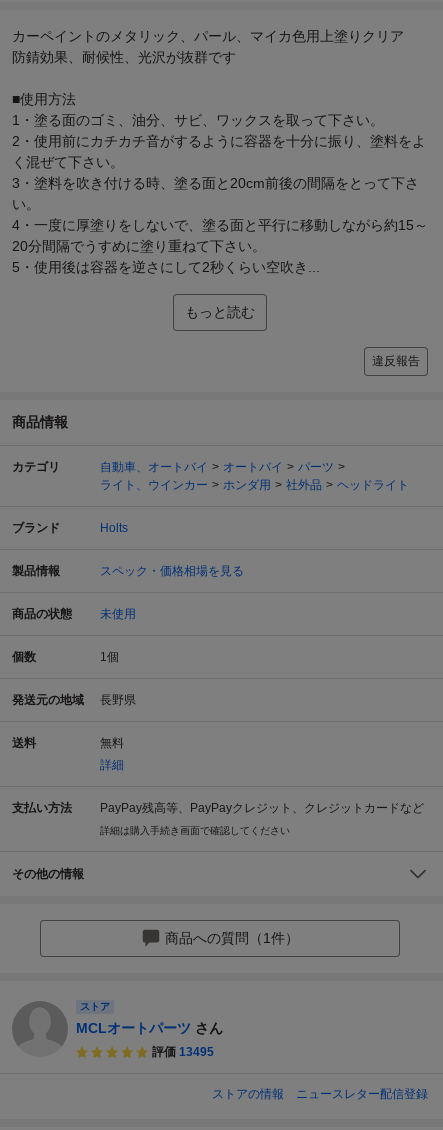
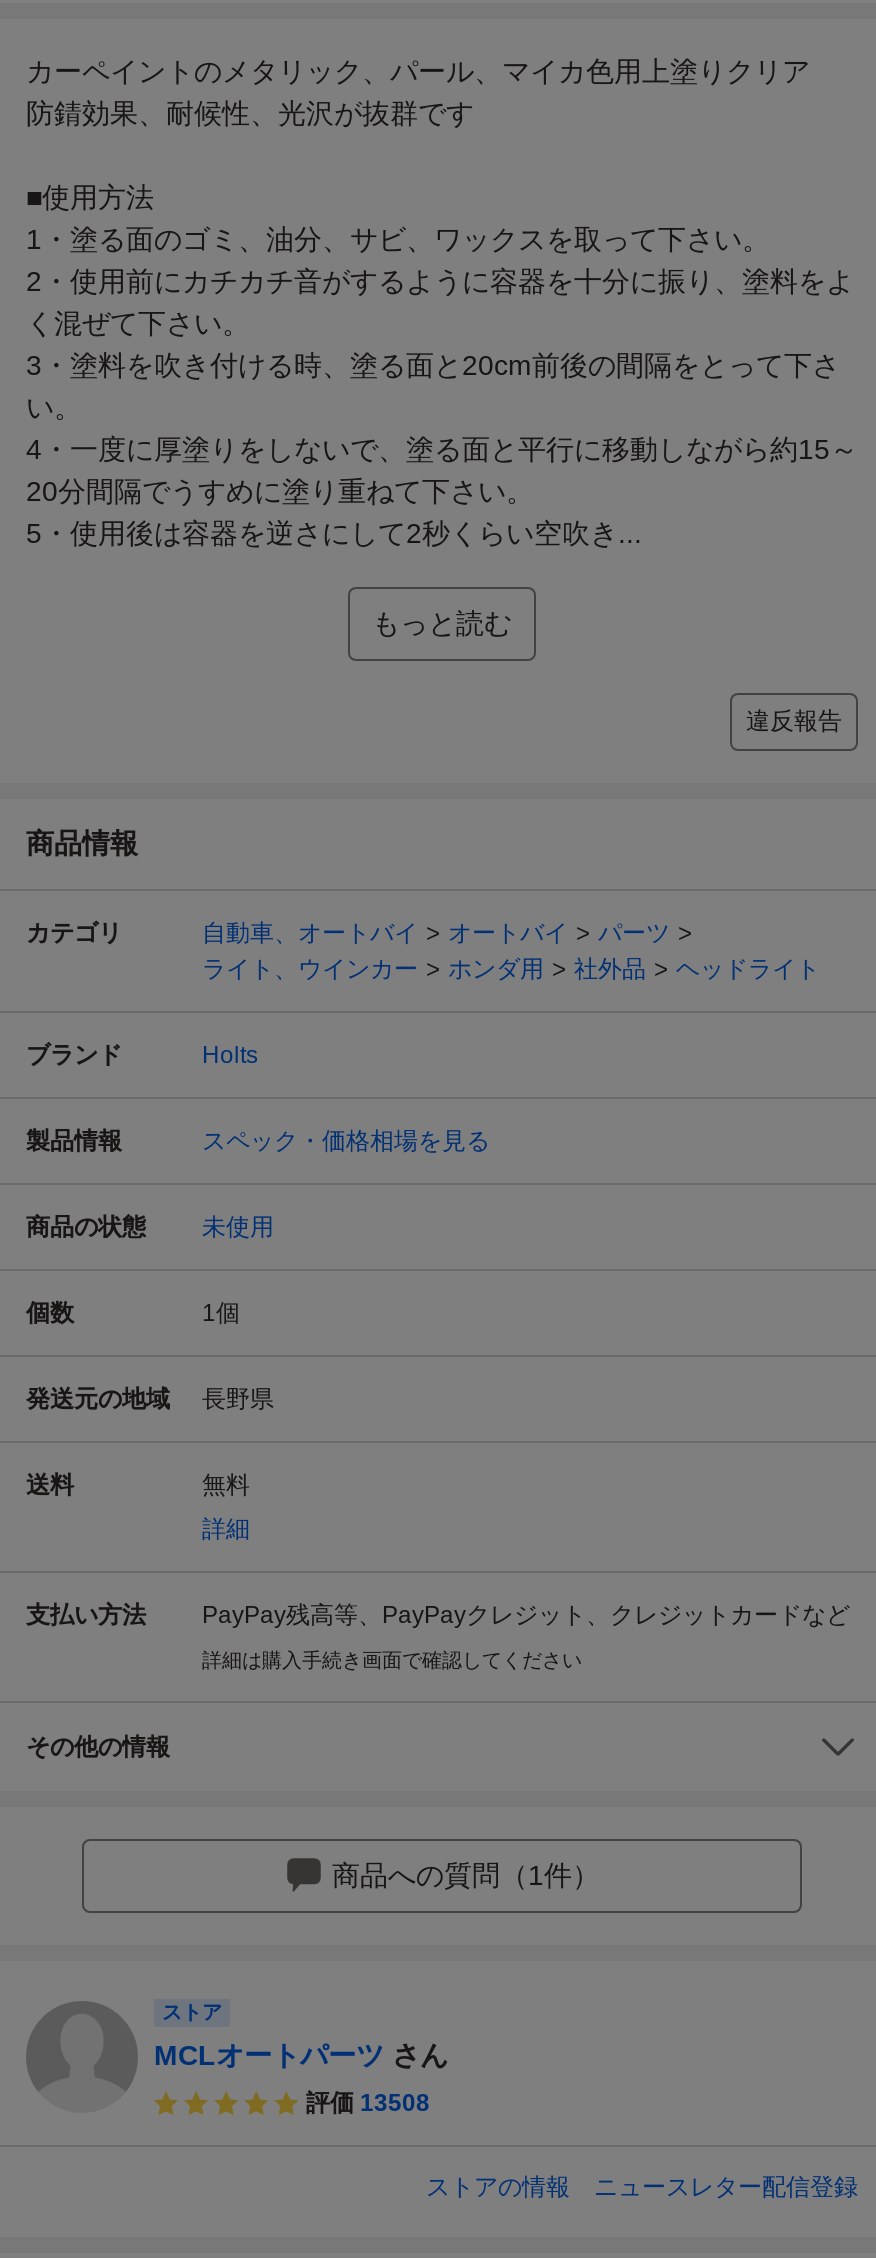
[152,1045,214,1059] 評価 13495 -> [306,2089,430,2117] 評価 13508

